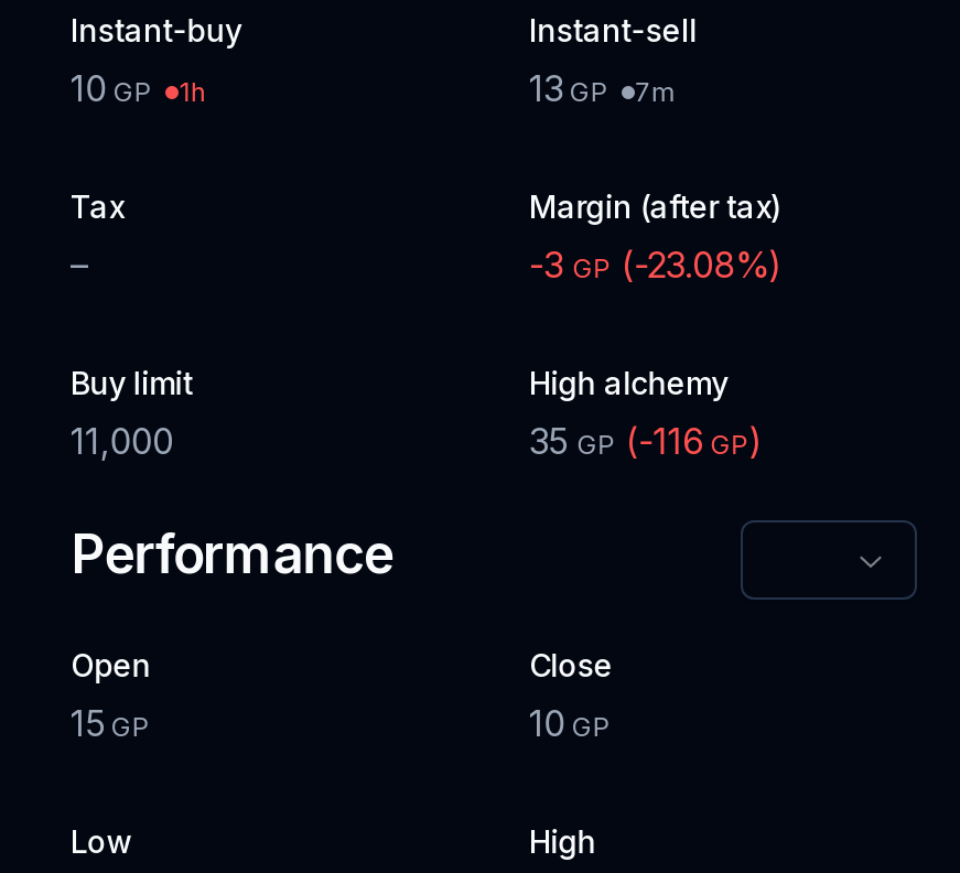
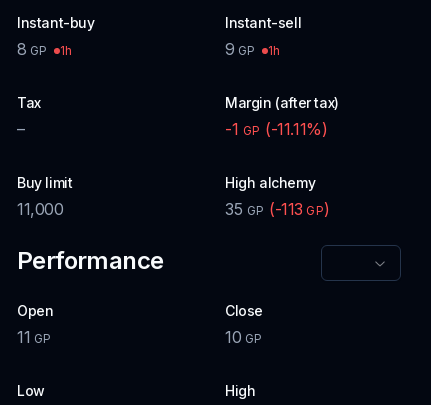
[71,66,207,110] 10 GP 1h -> [17,39,72,59] 8 GP 1h
[529,66,676,110] 13 GP | 7m -> [225,39,280,59] 9 GP | 1h
[529,242,781,287] -3 GP (-23.08%) -> [225,119,327,139] -1 GP (-11.11%)
[529,419,762,463] 35 GP (-116 GP) -> [225,199,330,219] 35 GP (-113 GP)
[71,701,150,745] 15 GP -> [17,327,51,347] 11 GP

